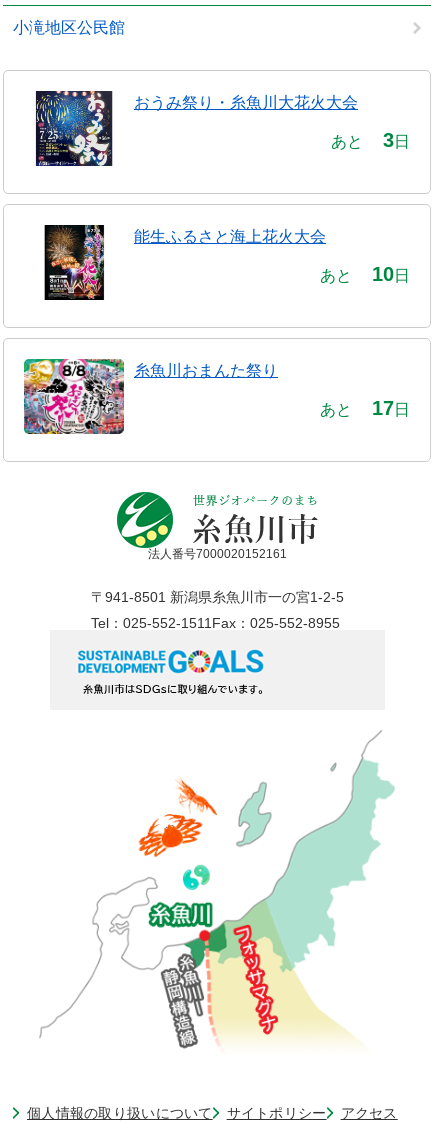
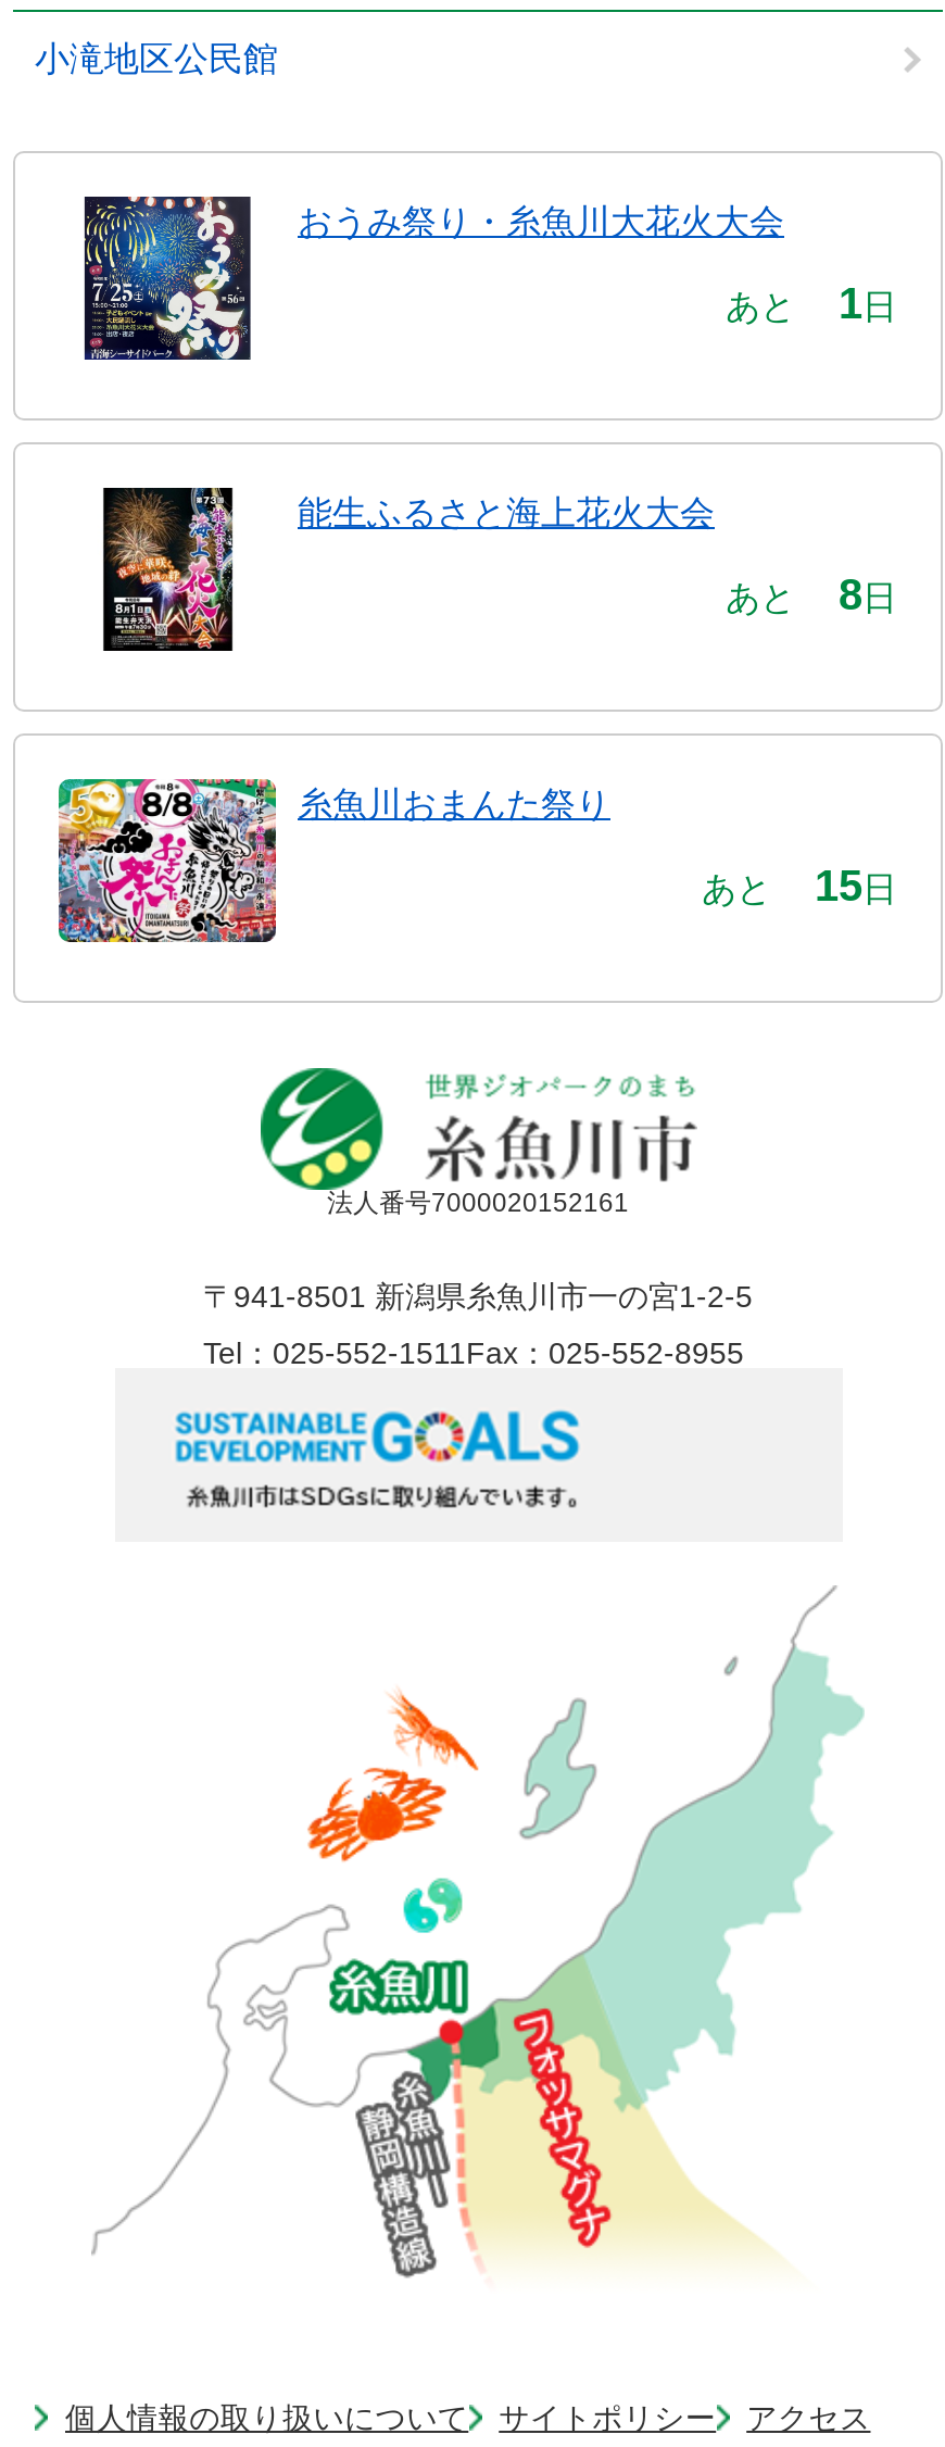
[331,129,410,151] あと 3日 -> [726,279,897,327] あと 1日
[320,263,410,285] あと 10日 -> [726,571,897,618] あと 8日
[320,397,410,419] あと 17日 -> [702,862,897,910] あと 15日

